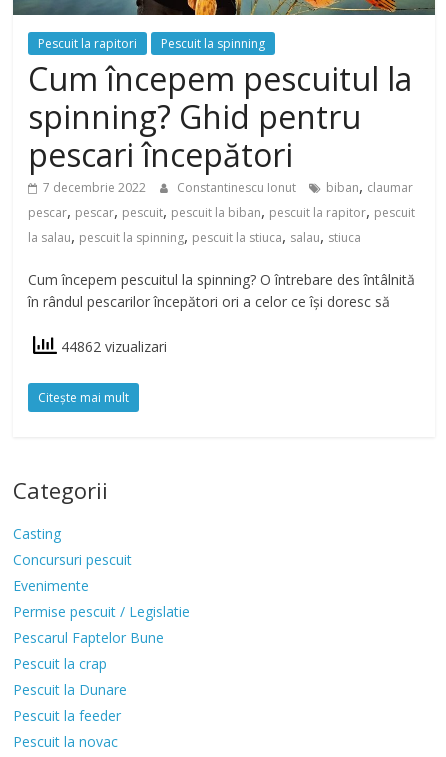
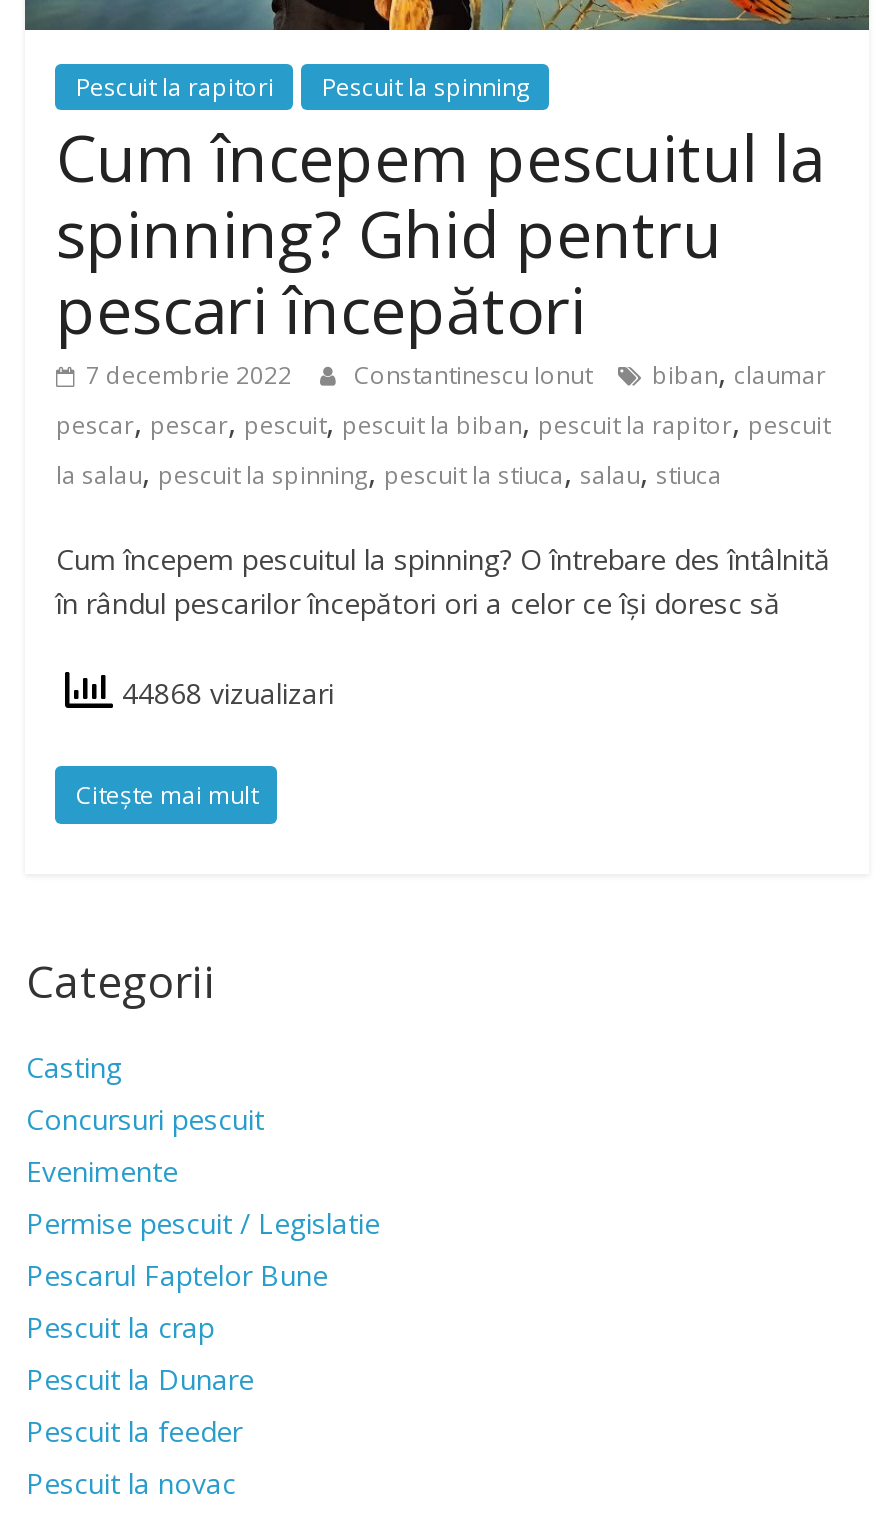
[57,337,167,356] 44862 vizualizari -> [114,674,334,712] 44868 vizualizari

